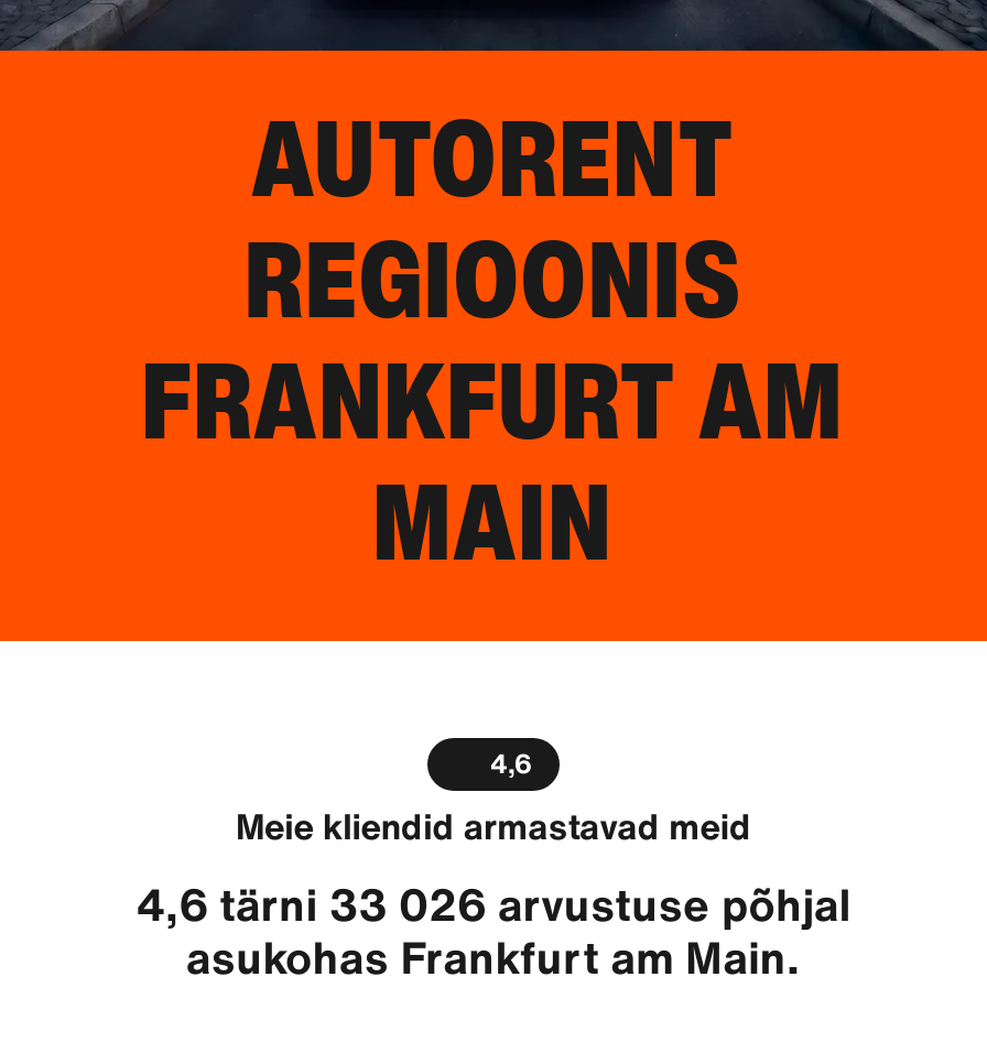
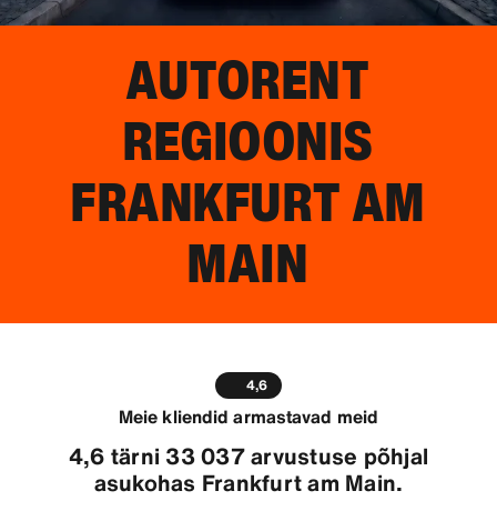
[136,872,851,936] 4,6 tärni 33 026 arvustuse põhjal -> [69,440,428,472] 4,6 tärni 33 037 arvustuse põhjal

